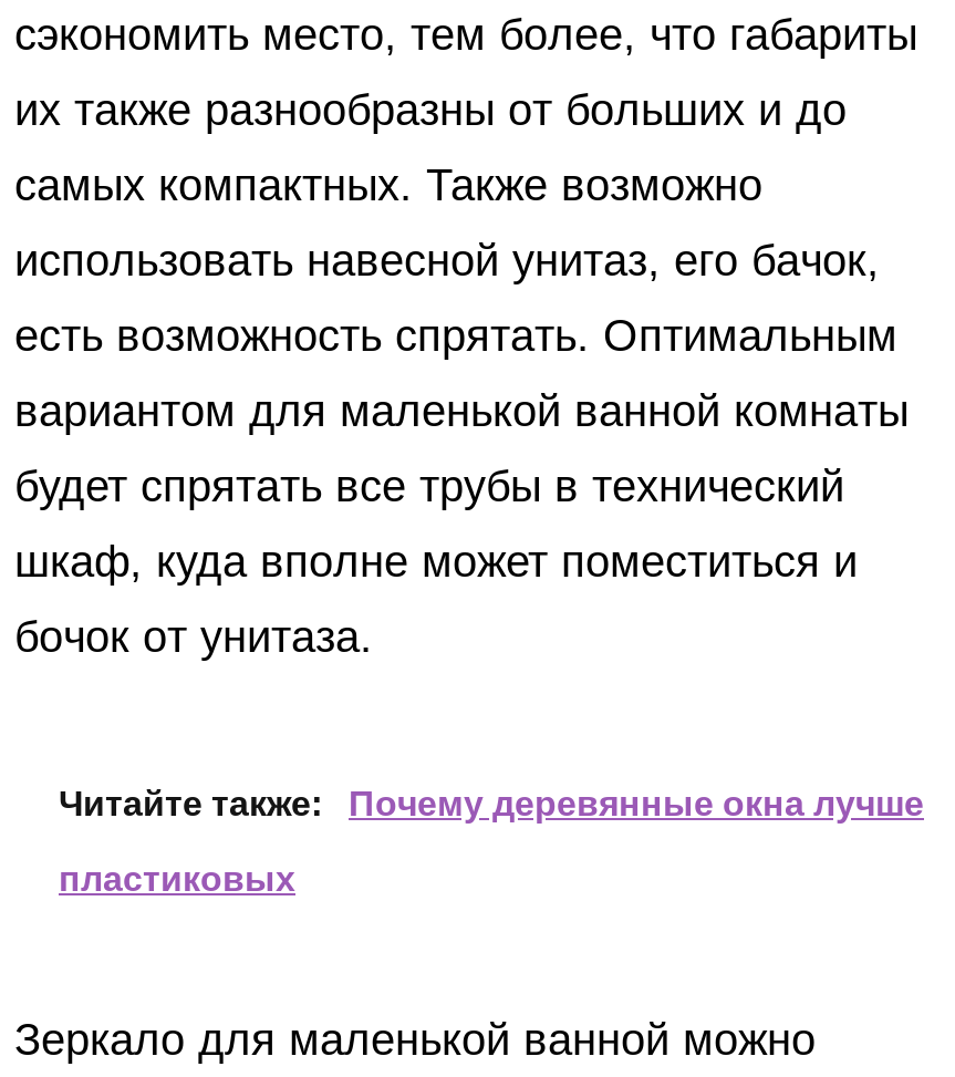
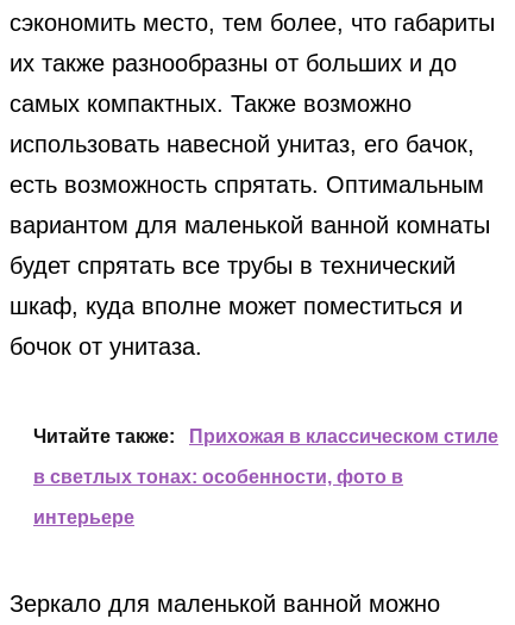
[59,784,924,897] Почему деревянные окна лучше | пластиковых -> [33,426,498,527] Прихожая в классическом стиле | в светлых тонах: особенности, фото в | интерьере

